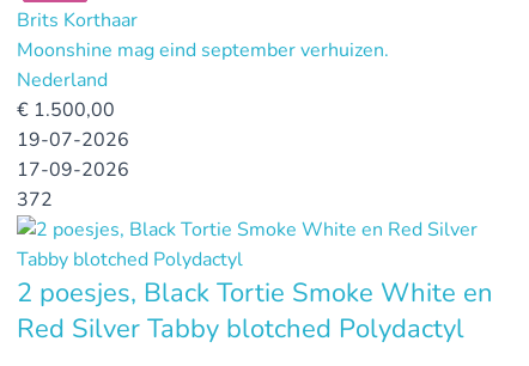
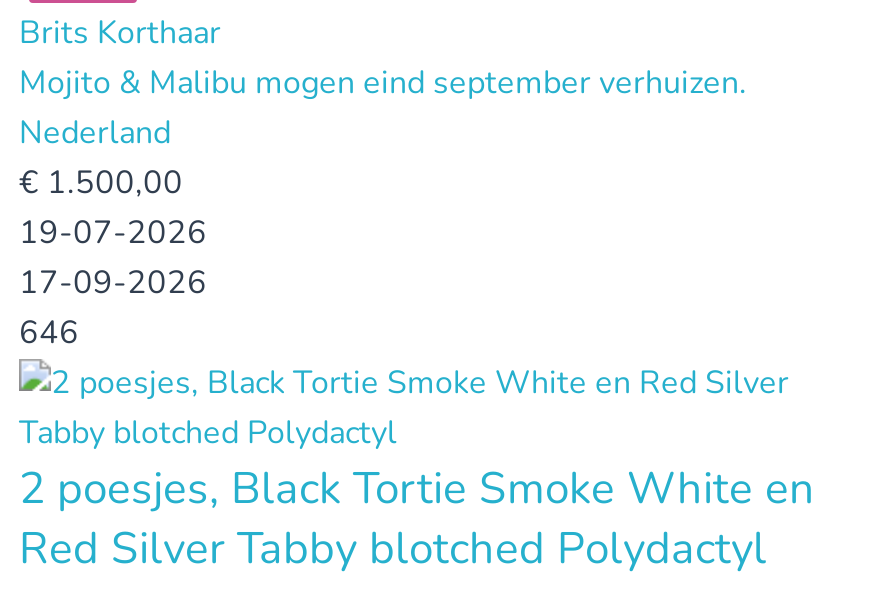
[17,37,389,63] Moonshine mag eind september verhuizen. -> [19,62,747,106] Mojito & Malibu mogen eind september verhuizen.
[17,186,53,213] 372 -> [19,312,79,356] 646

